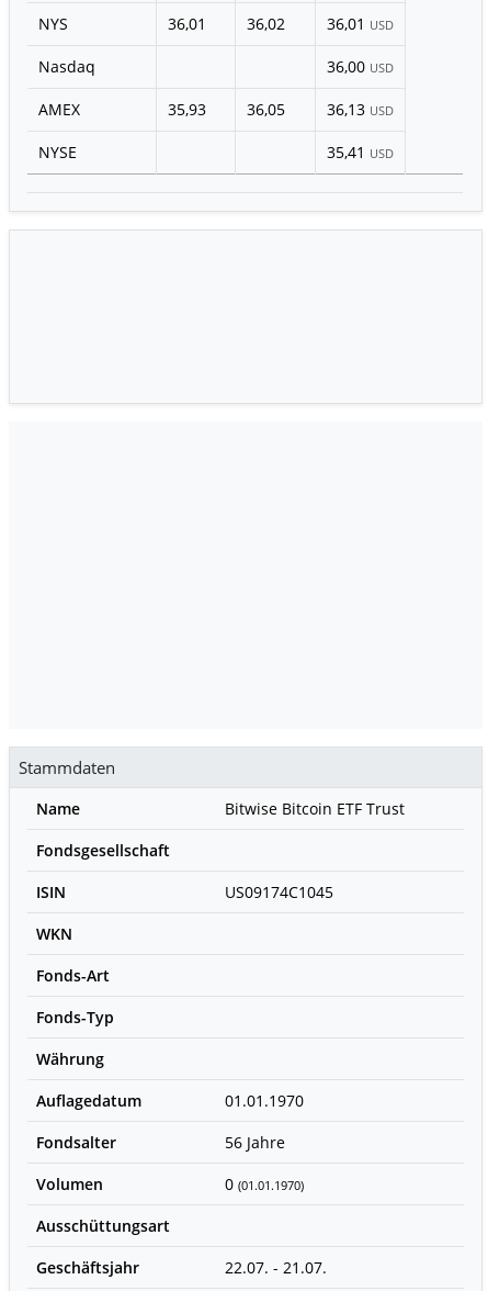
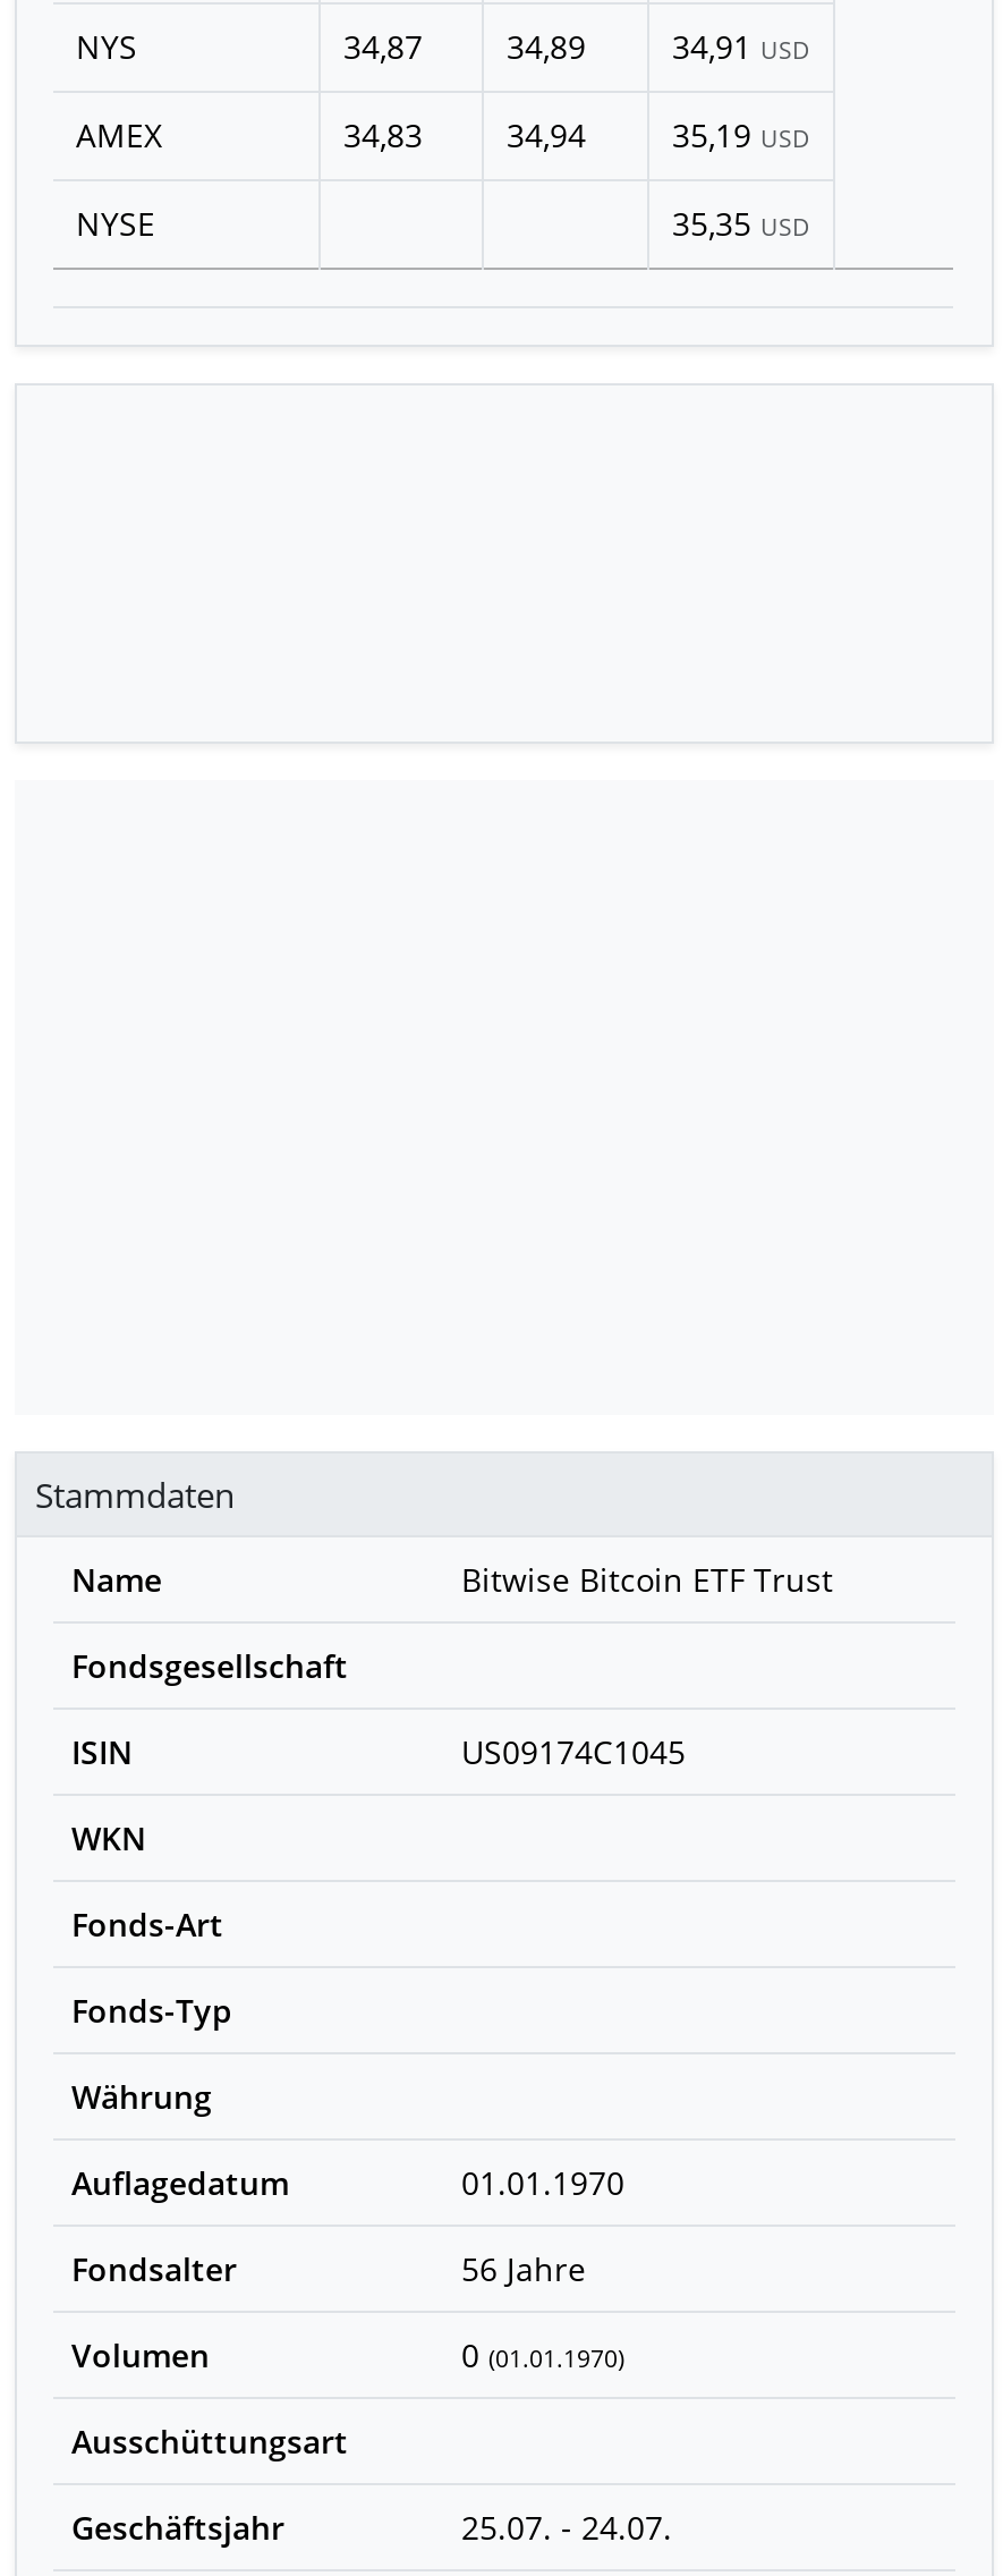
[38,13,394,77] 36,01 | 36,02 | 36,01 USD | Nasdaq | 36,00 USD -> [343,25,810,68] 34,87 | 34,89 | 34,91 USD
[168,99,206,120] 35,93 -> [343,113,423,156] 34,83
[247,99,285,120] 36,05 -> [507,113,586,156] 34,94
[327,99,394,120] 36,13 USD -> [672,113,810,156] 35,19 USD
[327,142,394,162] 35,41 USD -> [672,202,810,245] 35,35 USD
[225,1257,327,1278] 22.07. - 21.07. -> [461,2506,672,2549] 25.07. - 24.07.

